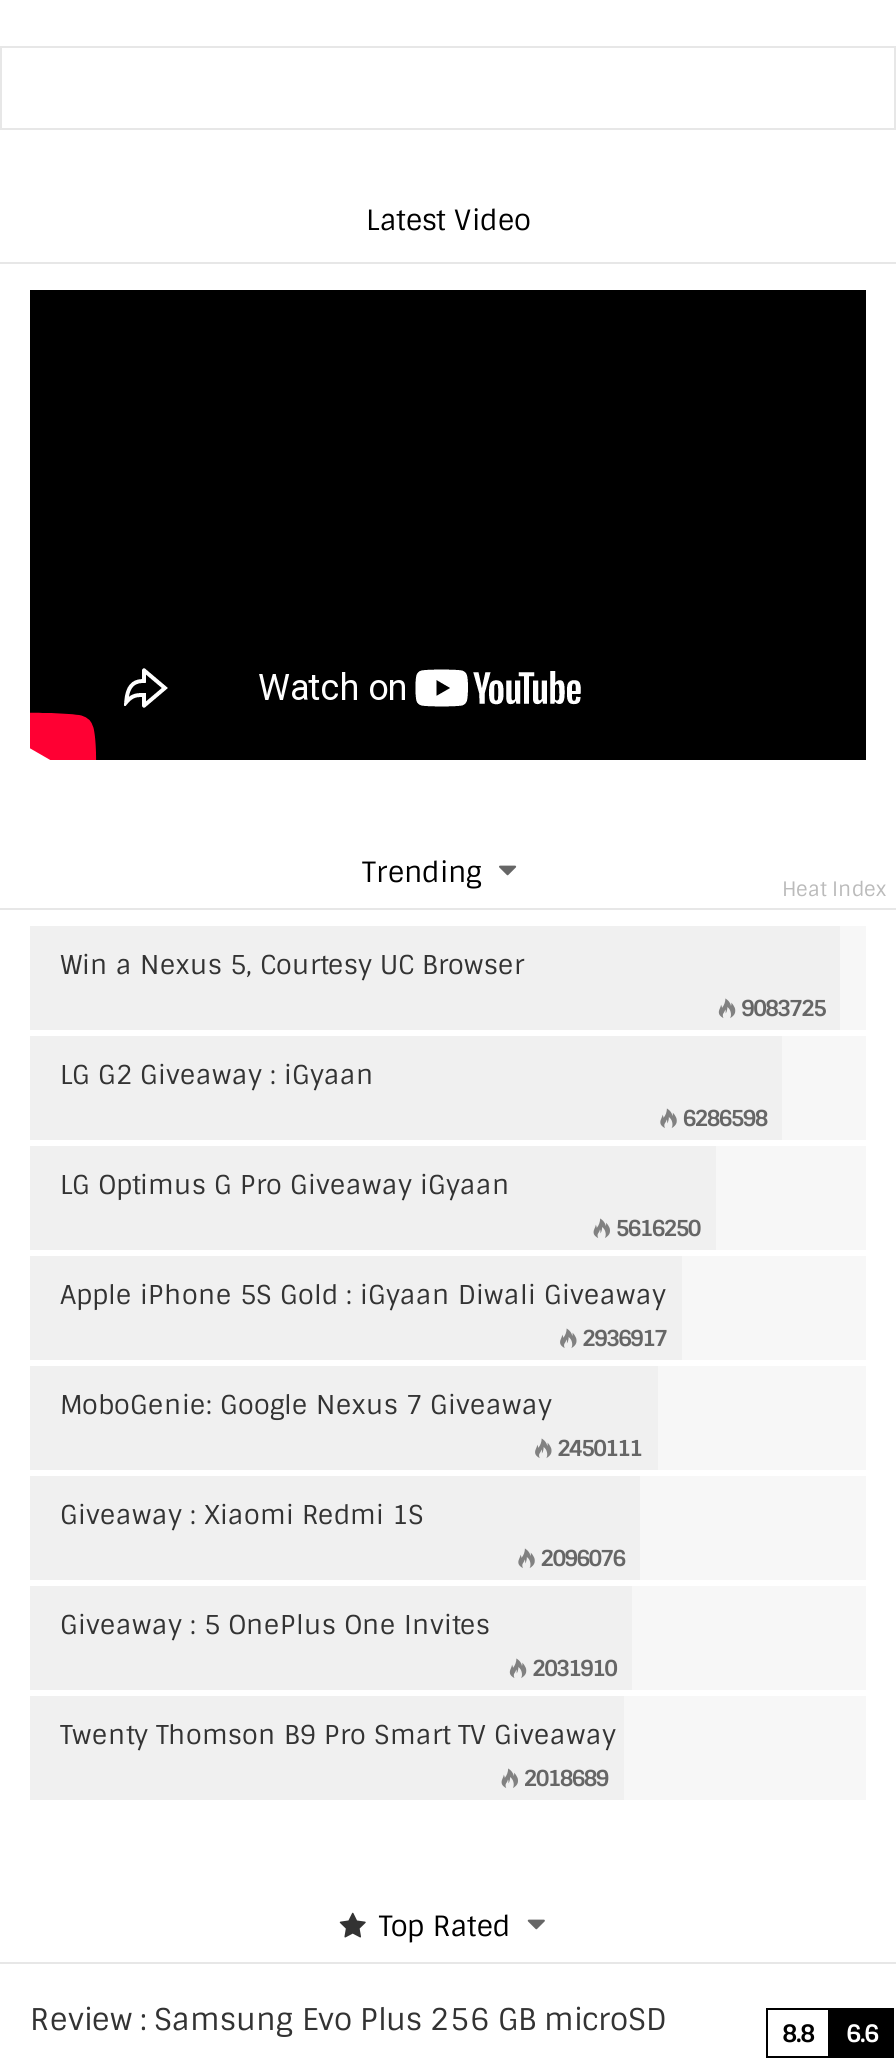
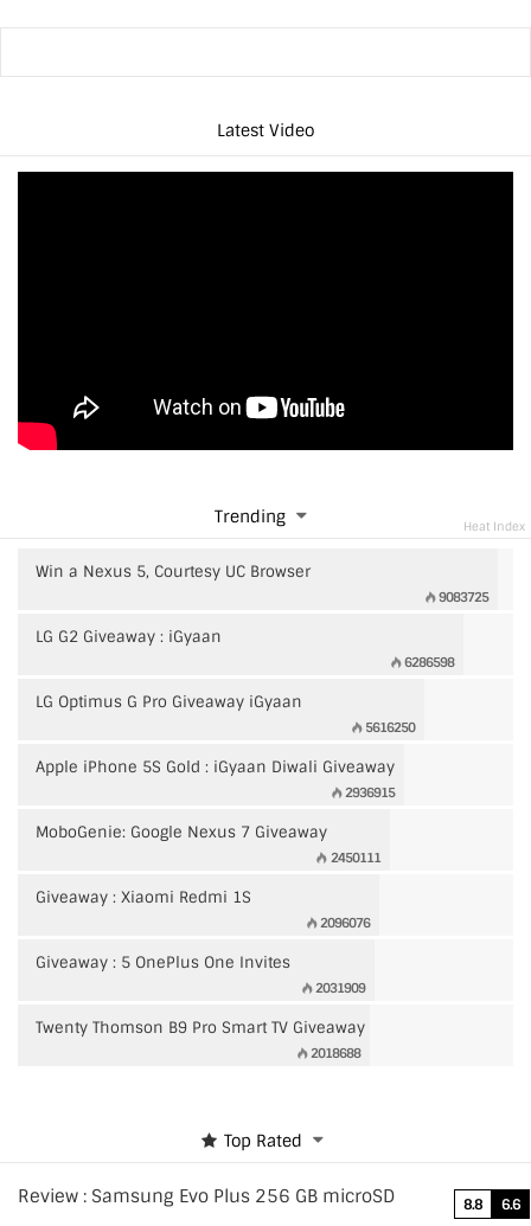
[582,1324,666,1352] 2936917 -> [345,784,395,801] 2936915
[532,1654,616,1682] 2031910 -> [315,980,365,996] 2031909
[524,1764,608,1792] 2018689 -> [310,1045,360,1061] 2018688

